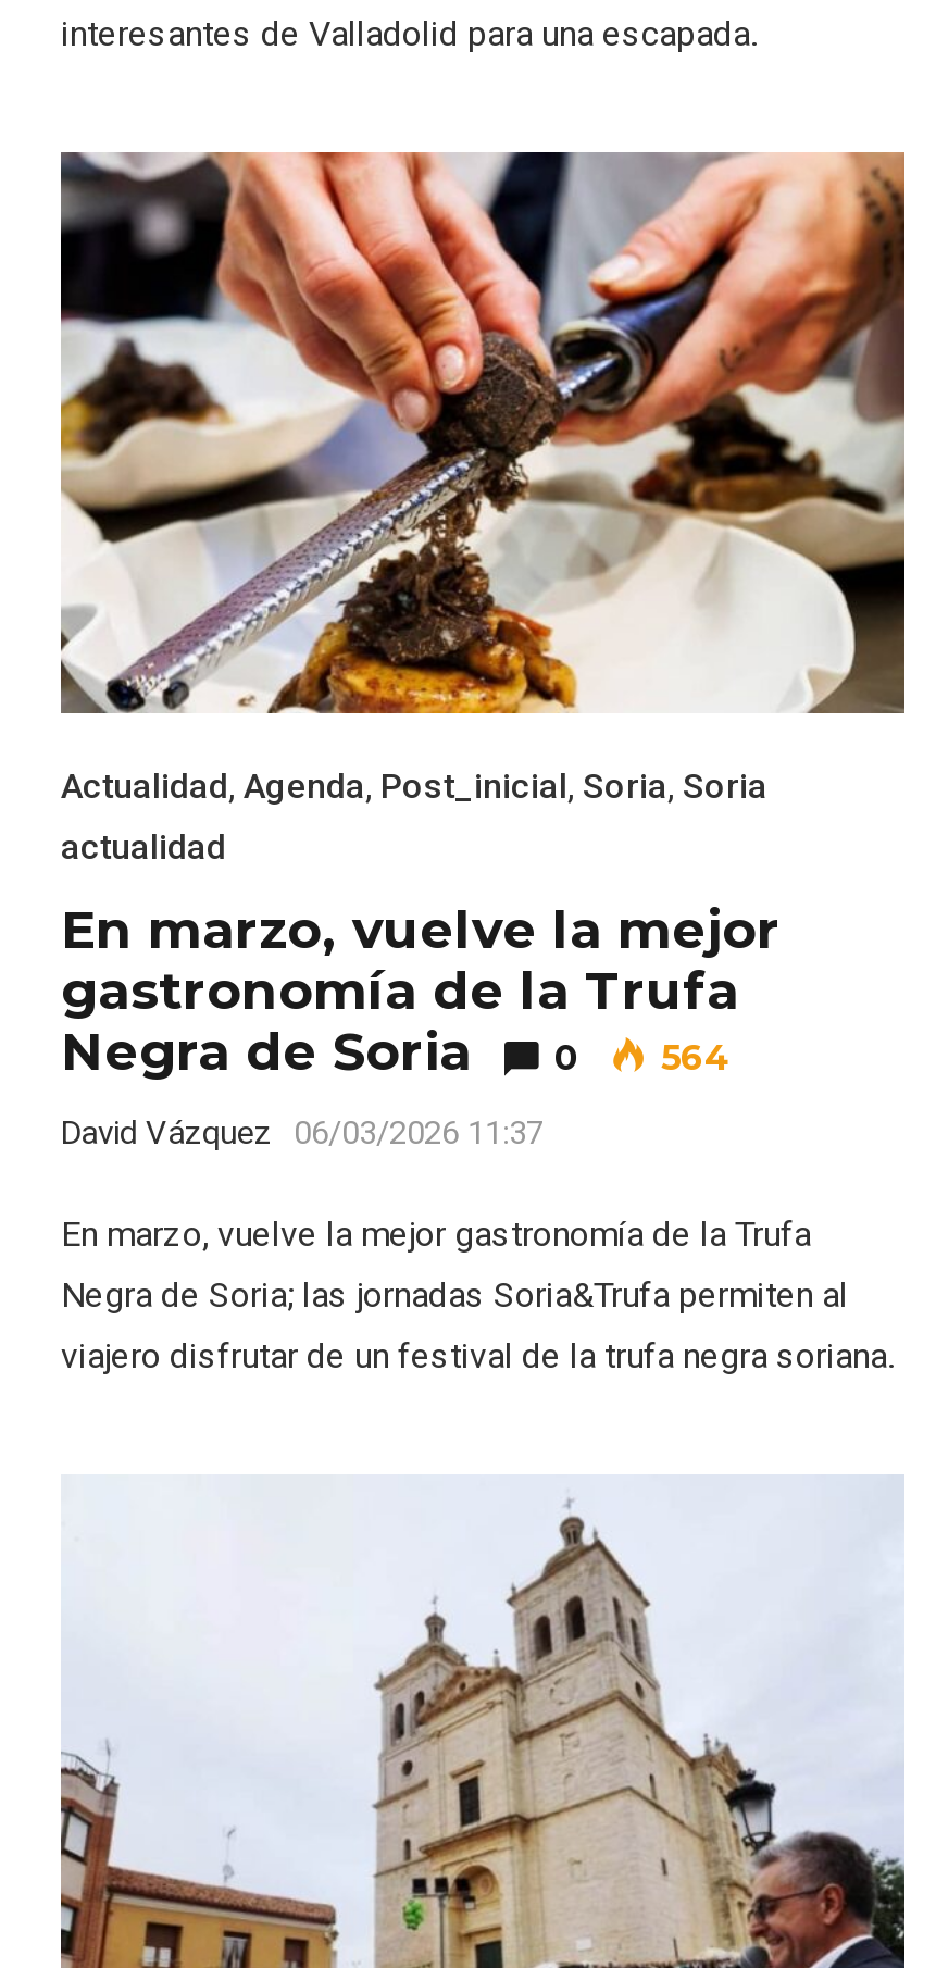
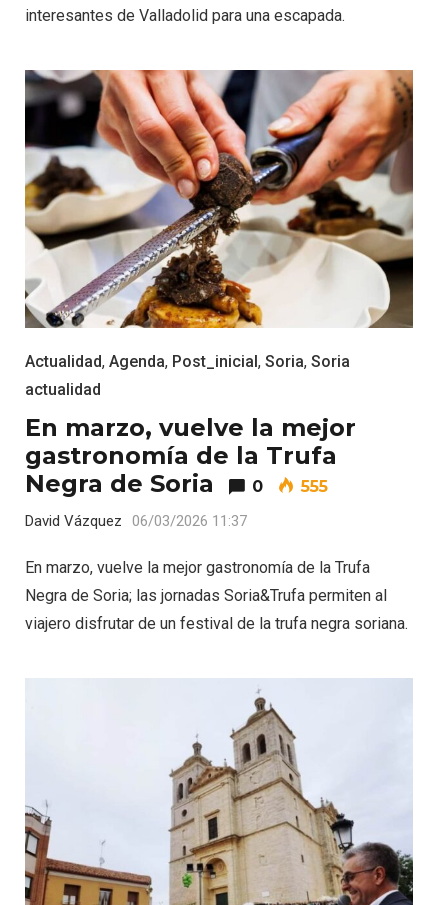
[61,1020,731,1083] Negra de Soria 0 564 -> [25,469,328,498] Negra de Soria 0 555

